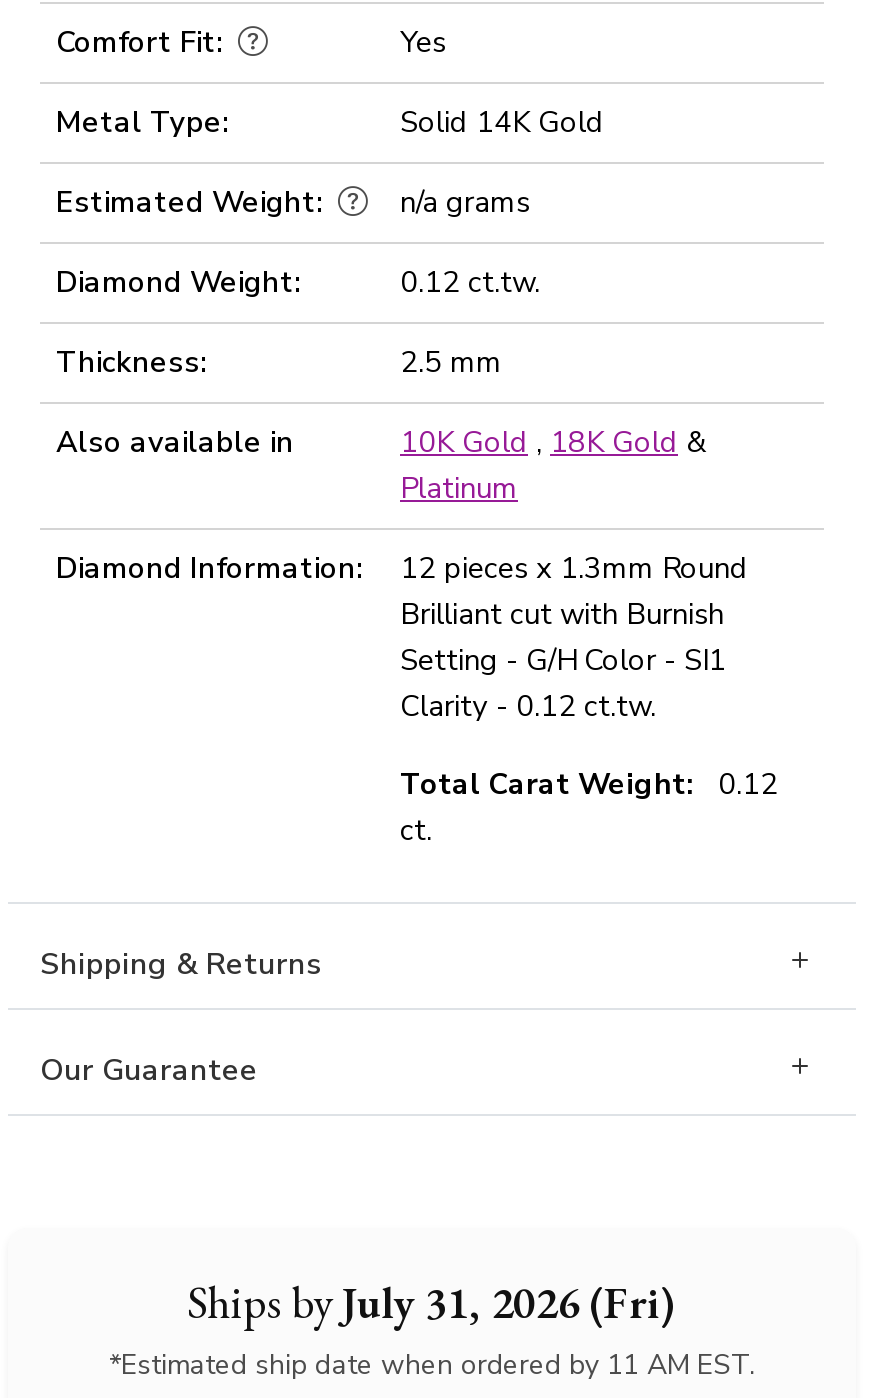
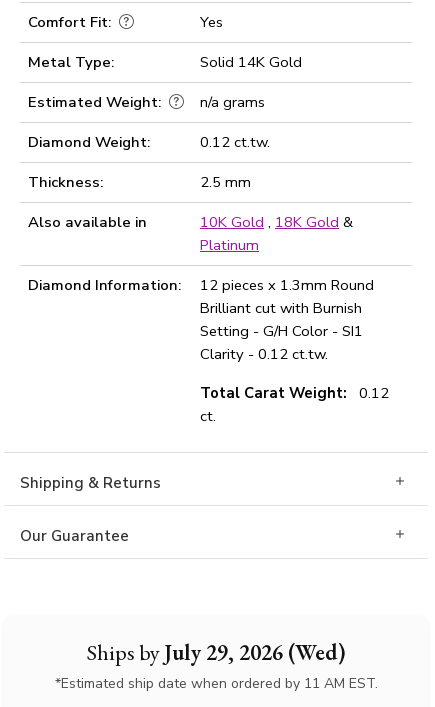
[187,1272,677,1332] Ships byJuly 31, 2026 (Fri) -> [86,637,345,667] Ships byJuly 29, 2026 (Wed)

